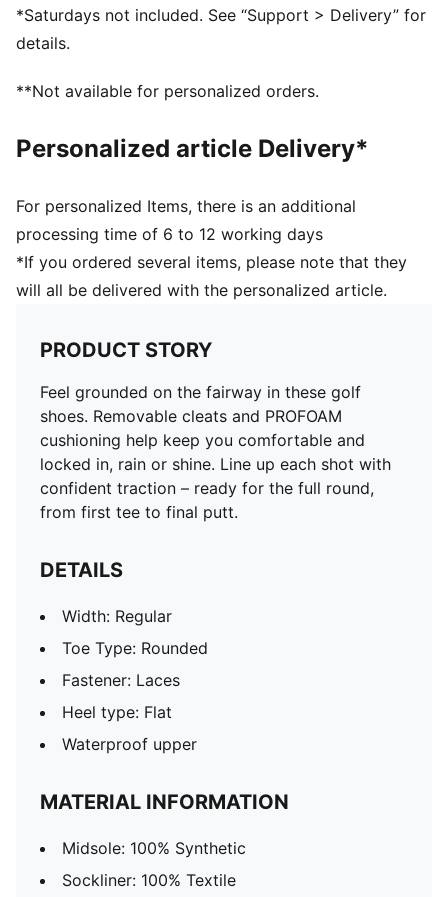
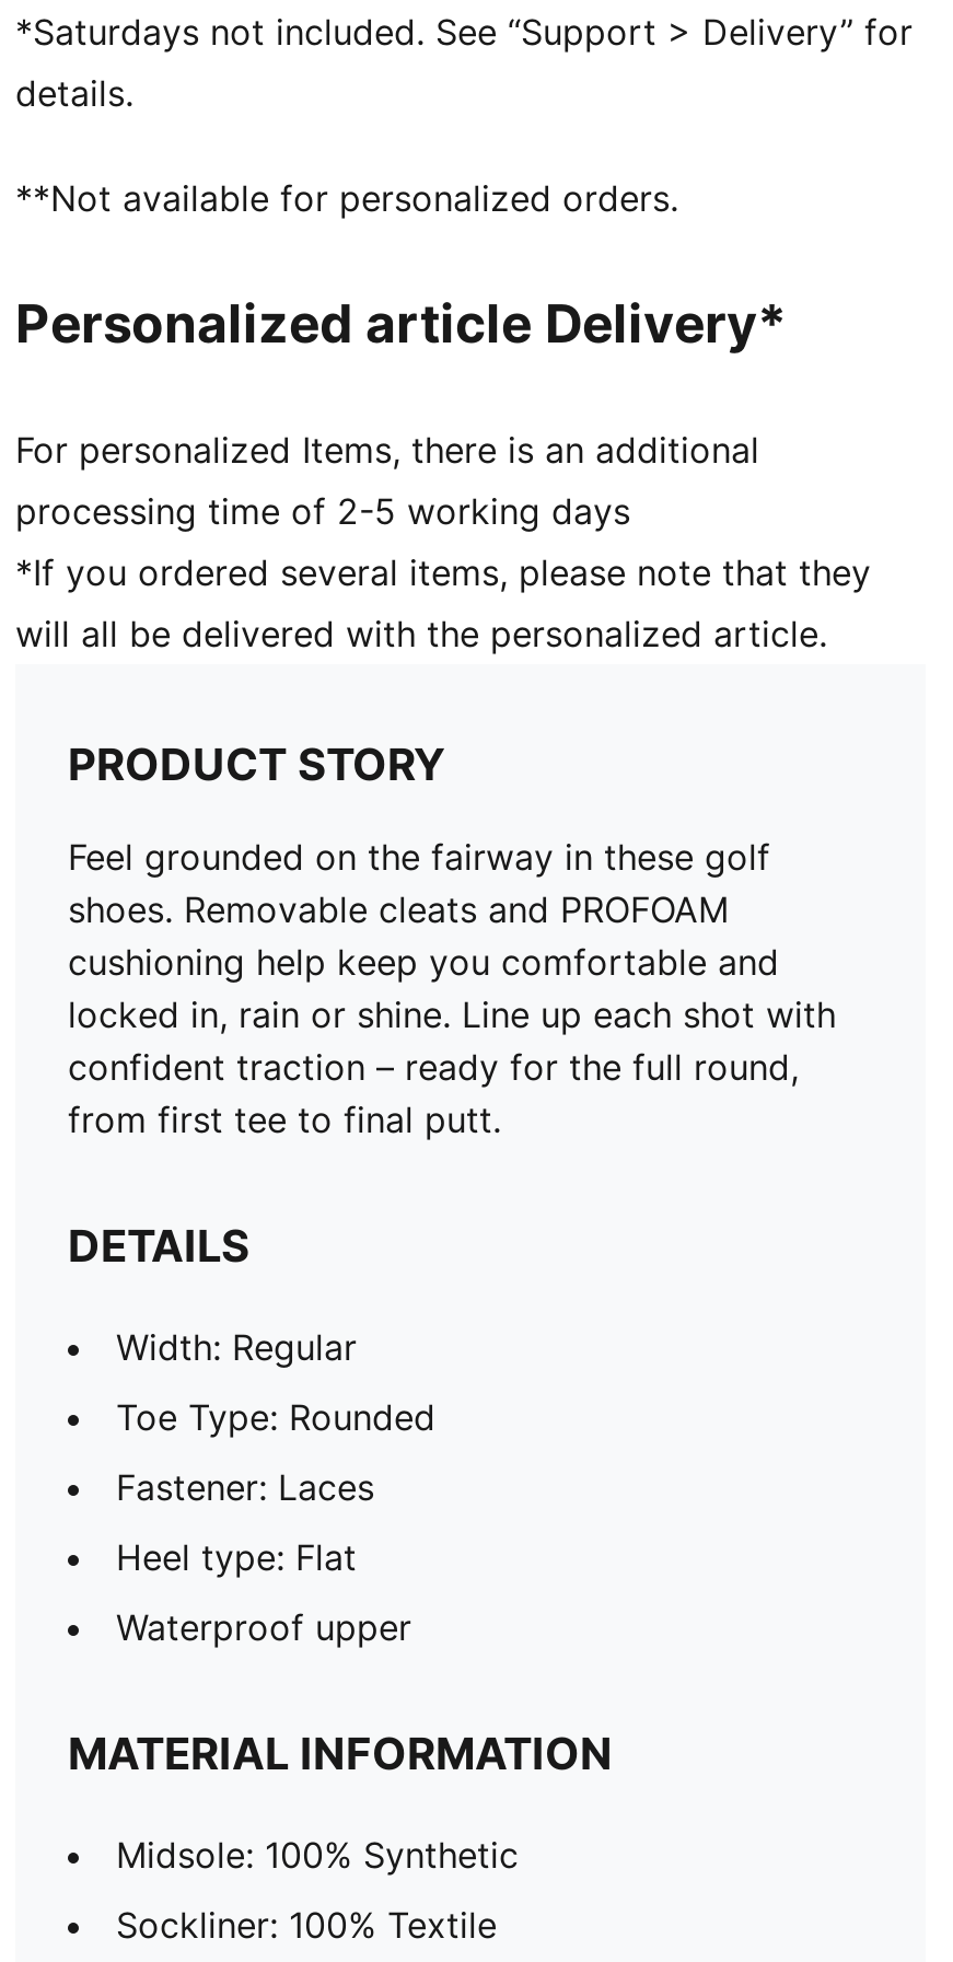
[16,224,323,244] processing time of 6 to 12 working days -> [15,489,630,533] processing time of 2-5 working days

